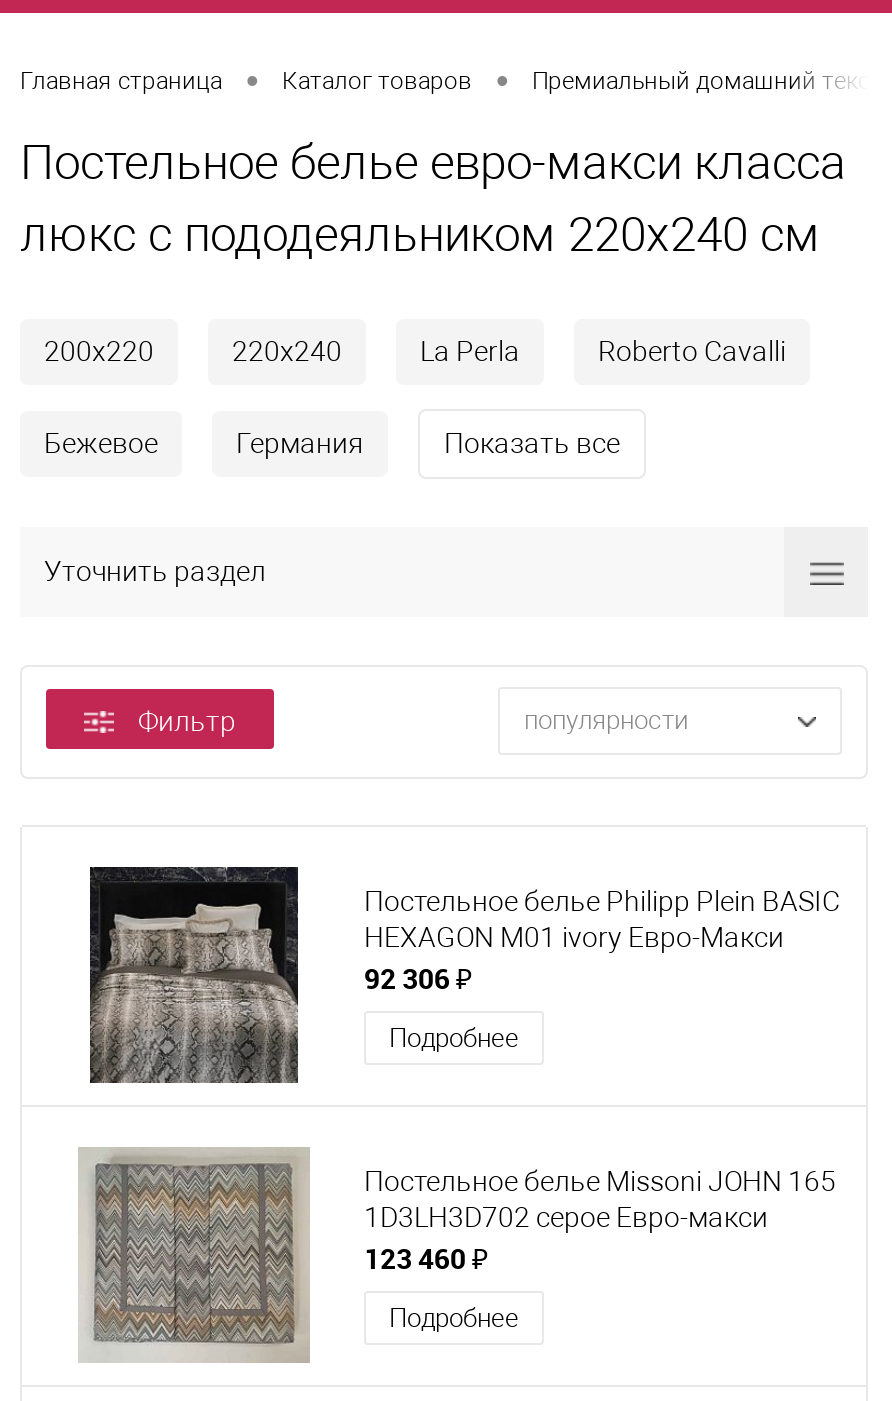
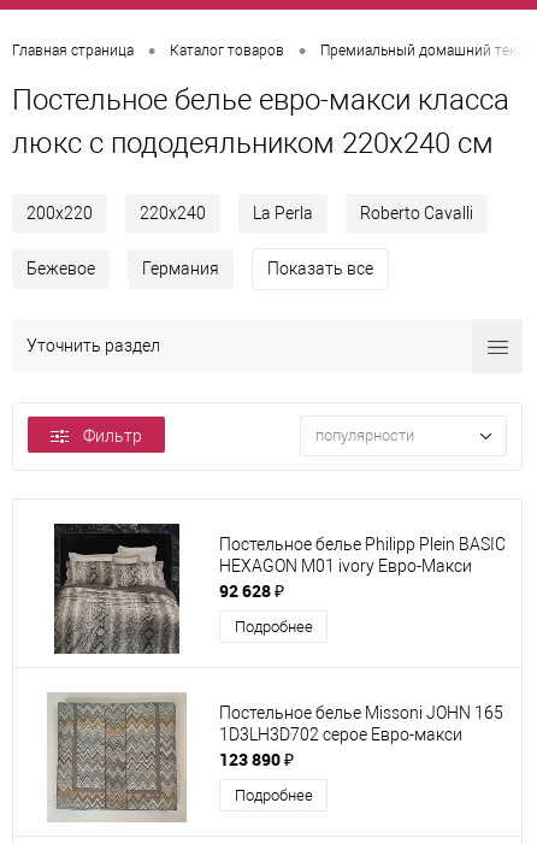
[364,959,472,997] 92 306 ₽ -> [219,579,284,602] 92 628 ₽
[364,1239,488,1277] 123 460 ₽ -> [219,748,294,771] 123 890 ₽

